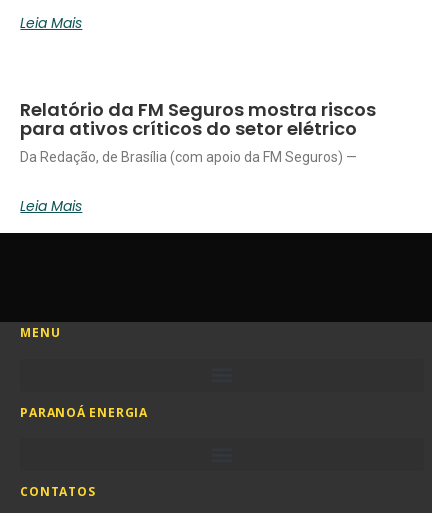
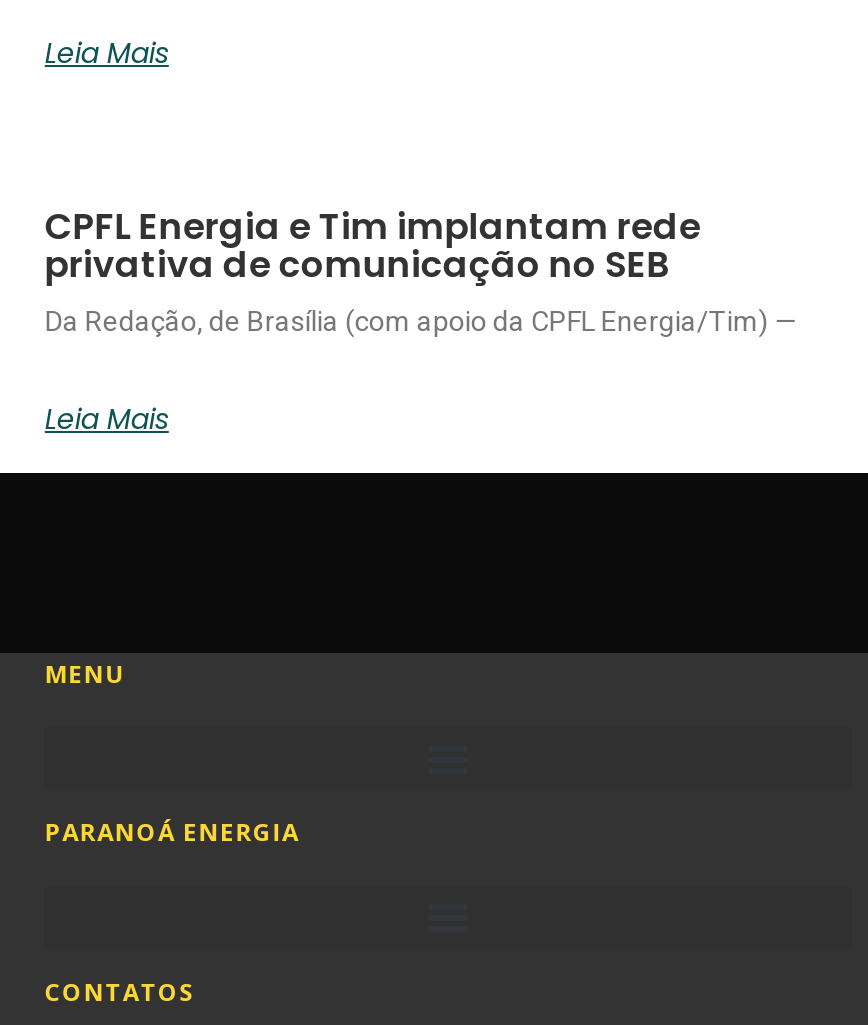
[20,97,376,165] Relatório da FM Seguros mostra riscos | para ativos críticos do setor elétrico | Da Redação, de Brasília (com apoio da FM Seguros) — -> [45,202,797,338] CPFL Energia e Tim implantam rede | privativa de comunicação no SEB | Da Redação, de Brasília (com apoio da CPFL Energia/Tim) —

